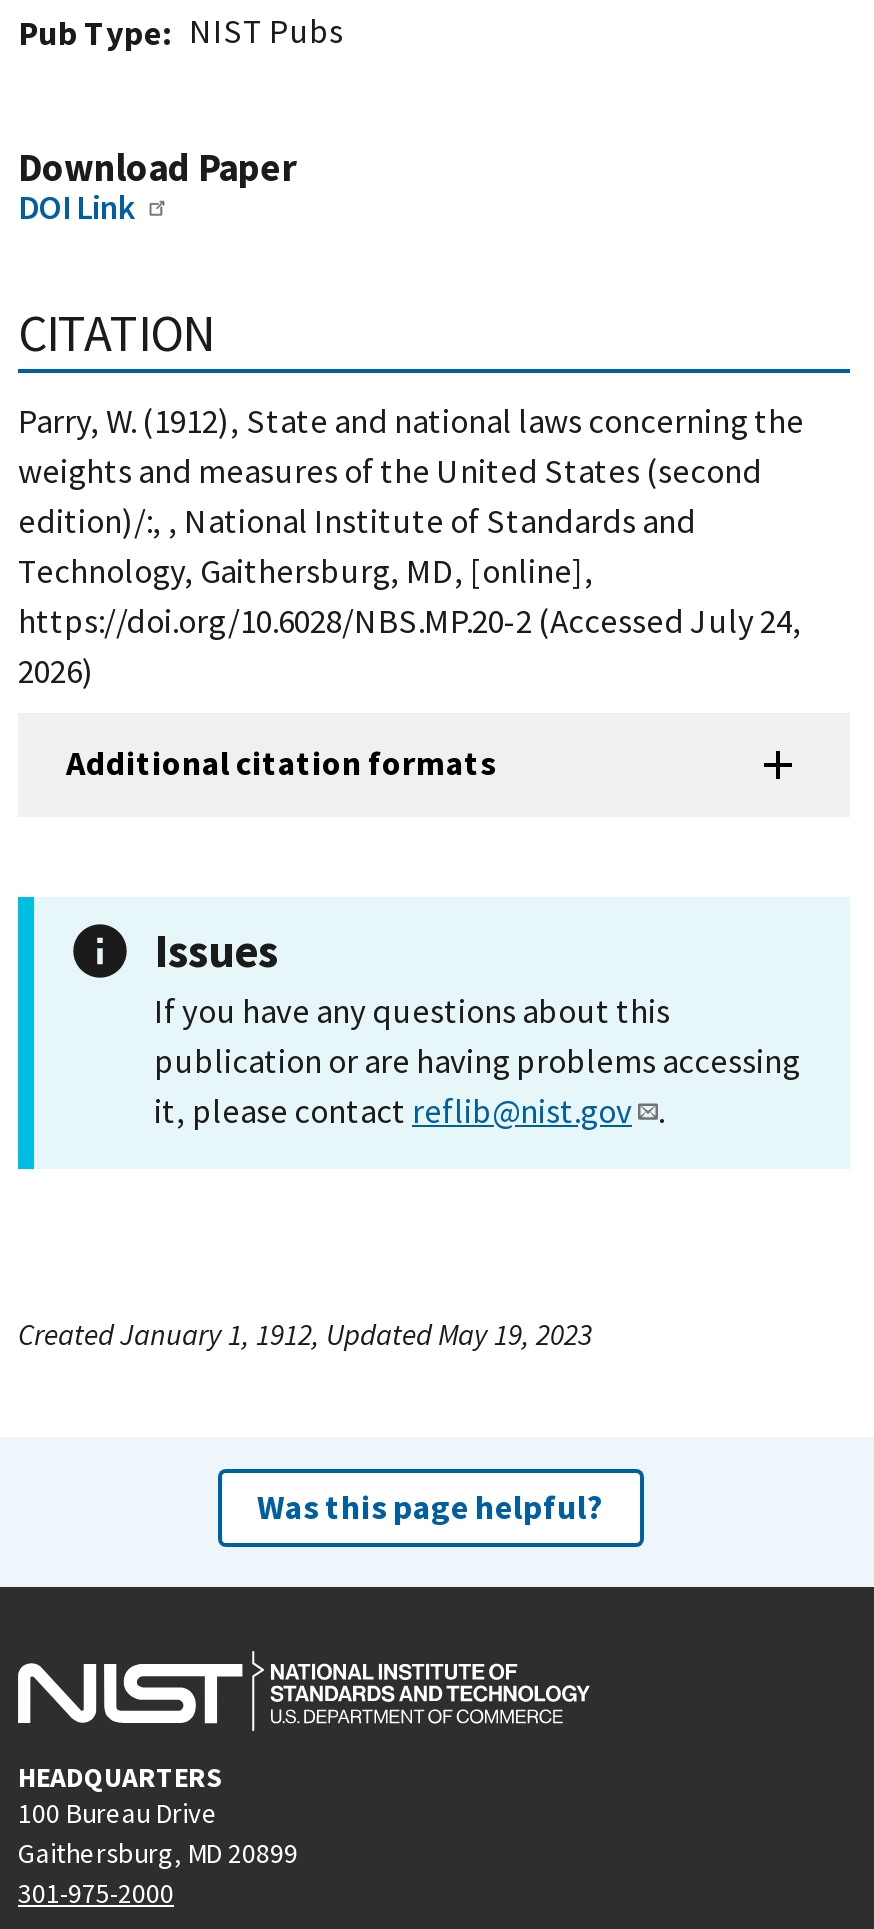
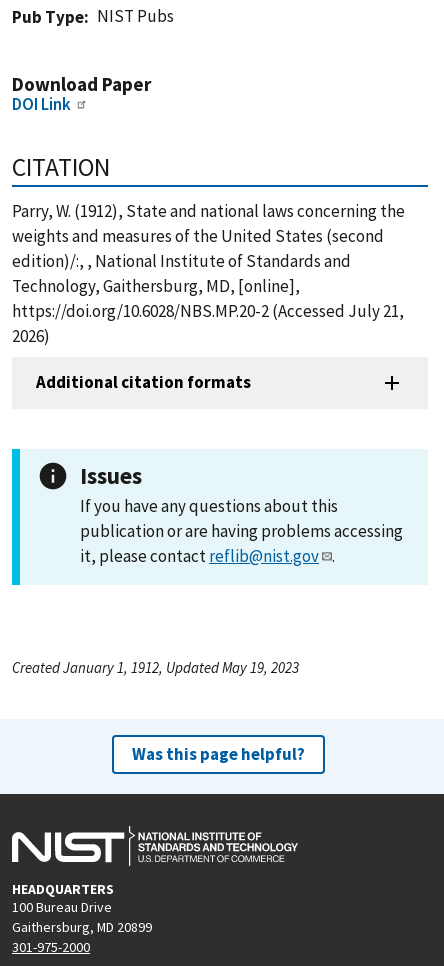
[18,599,802,643] https://doi.org/10.6028/NBS.MP.20-2 (Accessed July 24, -> [12,300,404,322] https://doi.org/10.6028/NBS.MP.20-2 (Accessed July 21,

